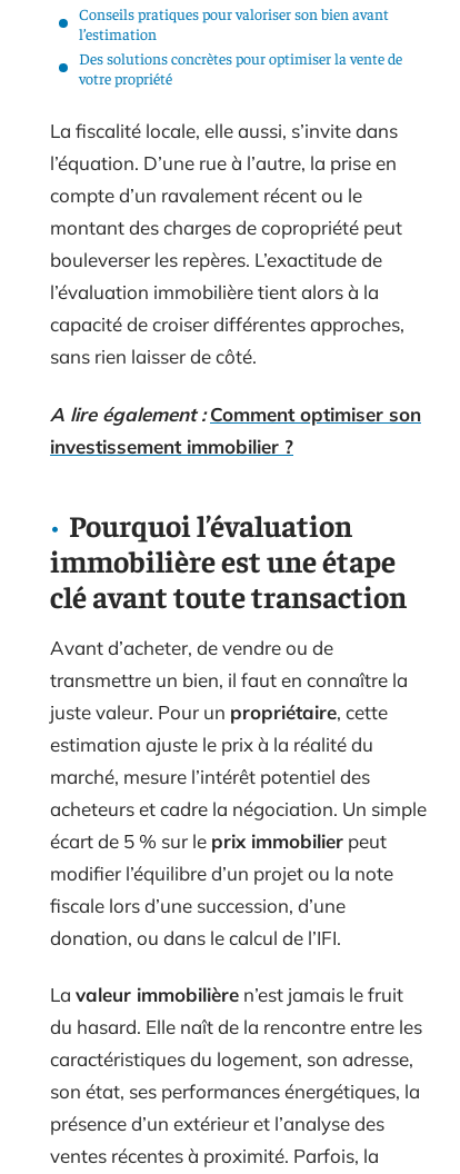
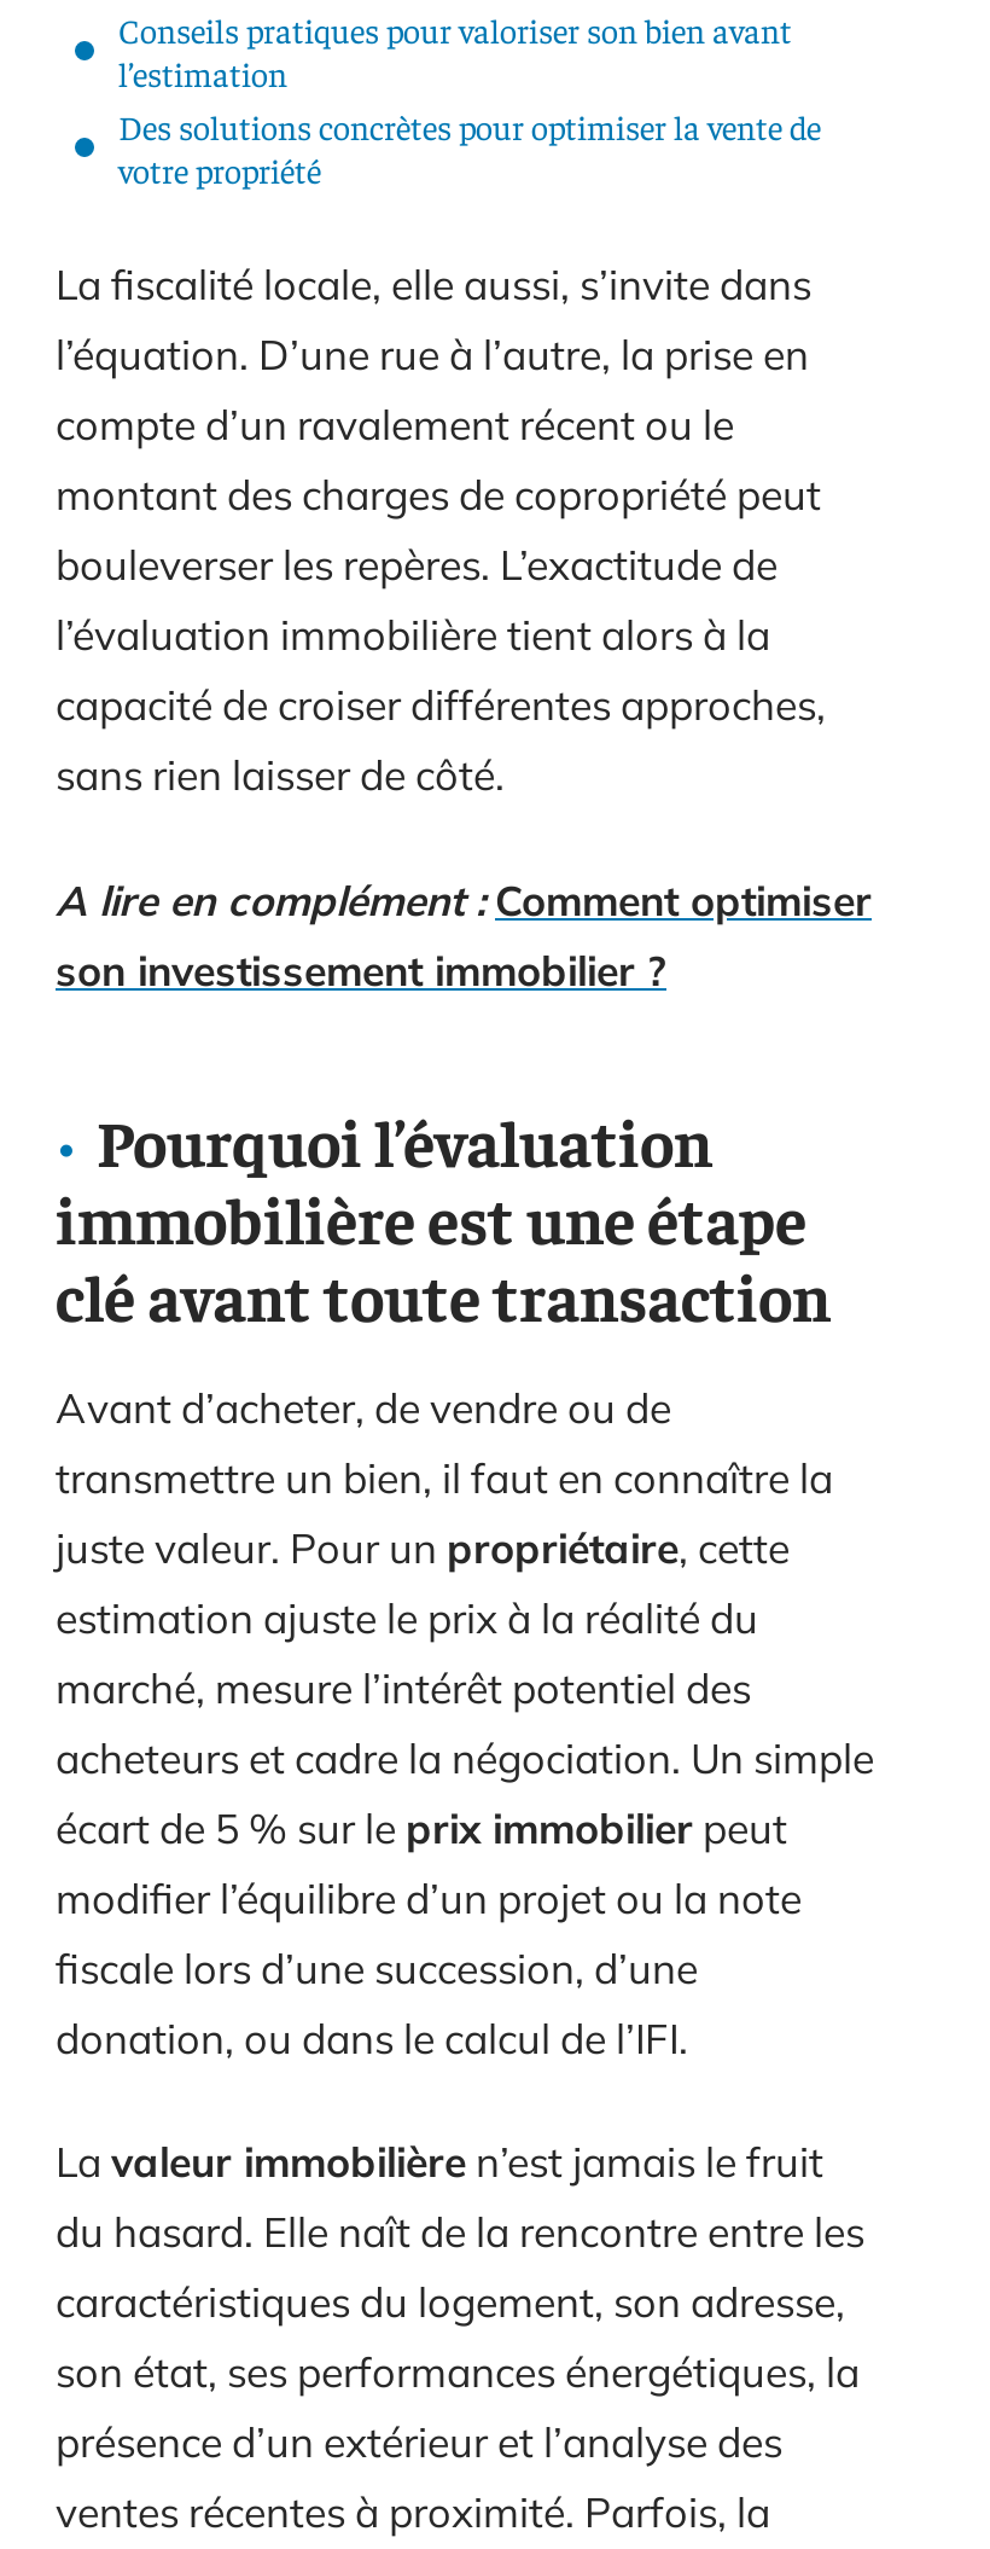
[50,402,421,457] A lire également : Comment optimiser son | investissement immobilier ? -> [56,873,872,994] A lire en complément : Comment optimiser | son investissement immobilier ?

